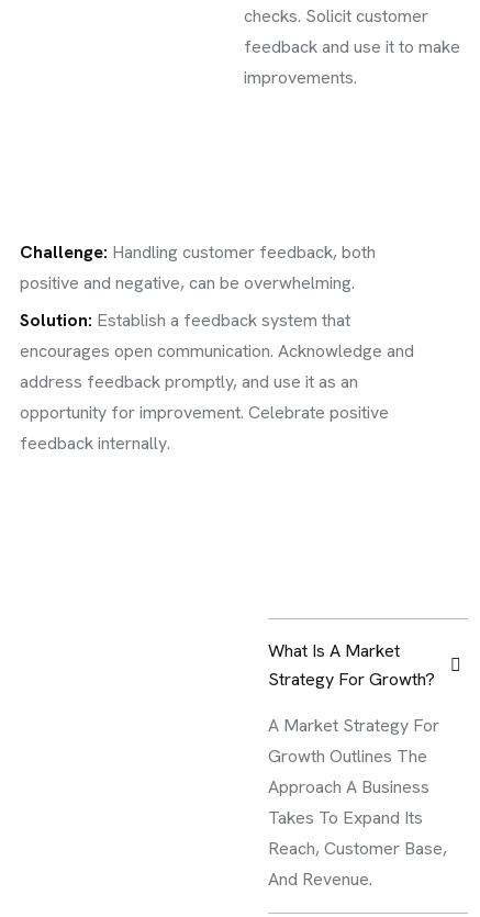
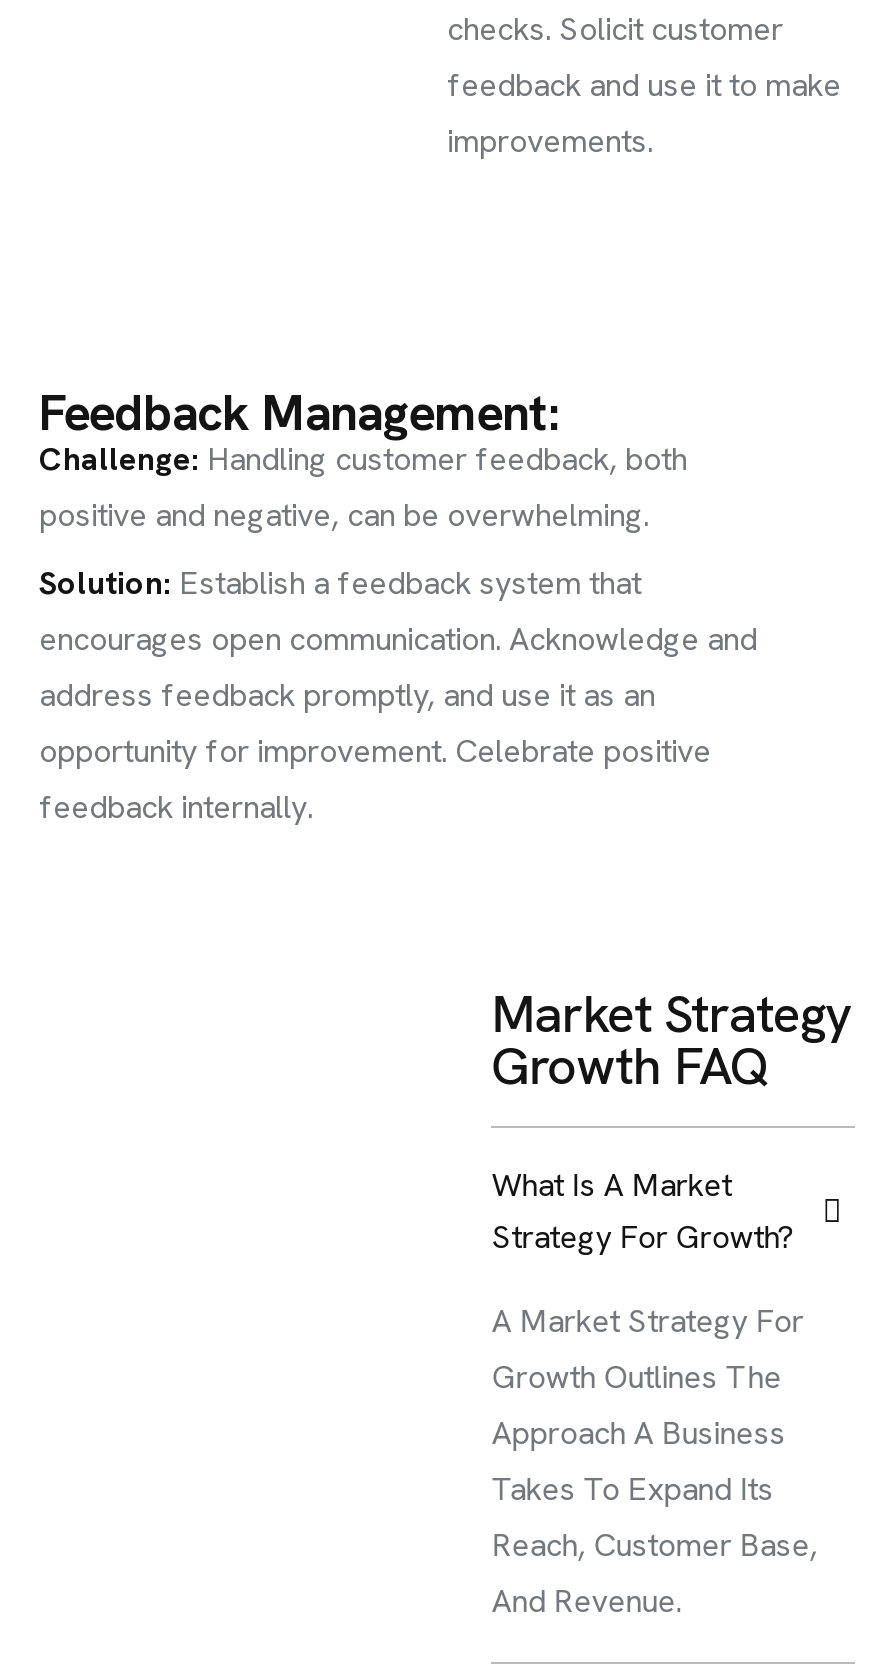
none -> [39,380,557,446] Feedback Management:
none -> [491,980,852,1100] Market Strategy | Growth FAQ

